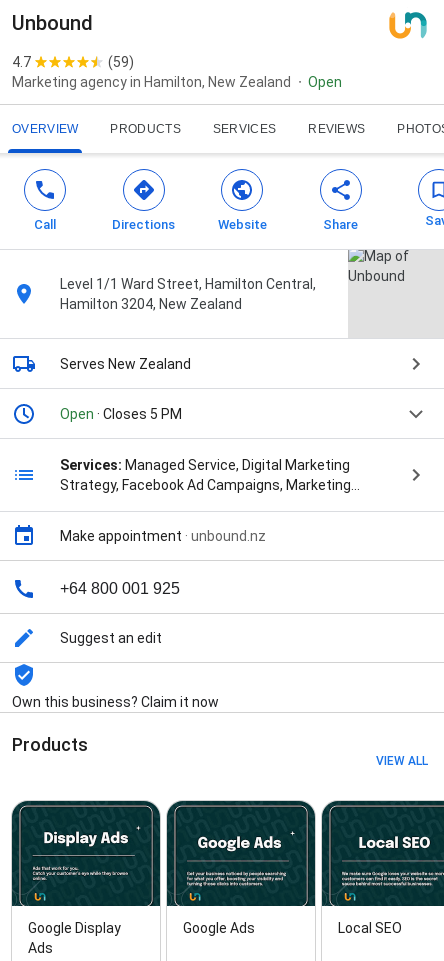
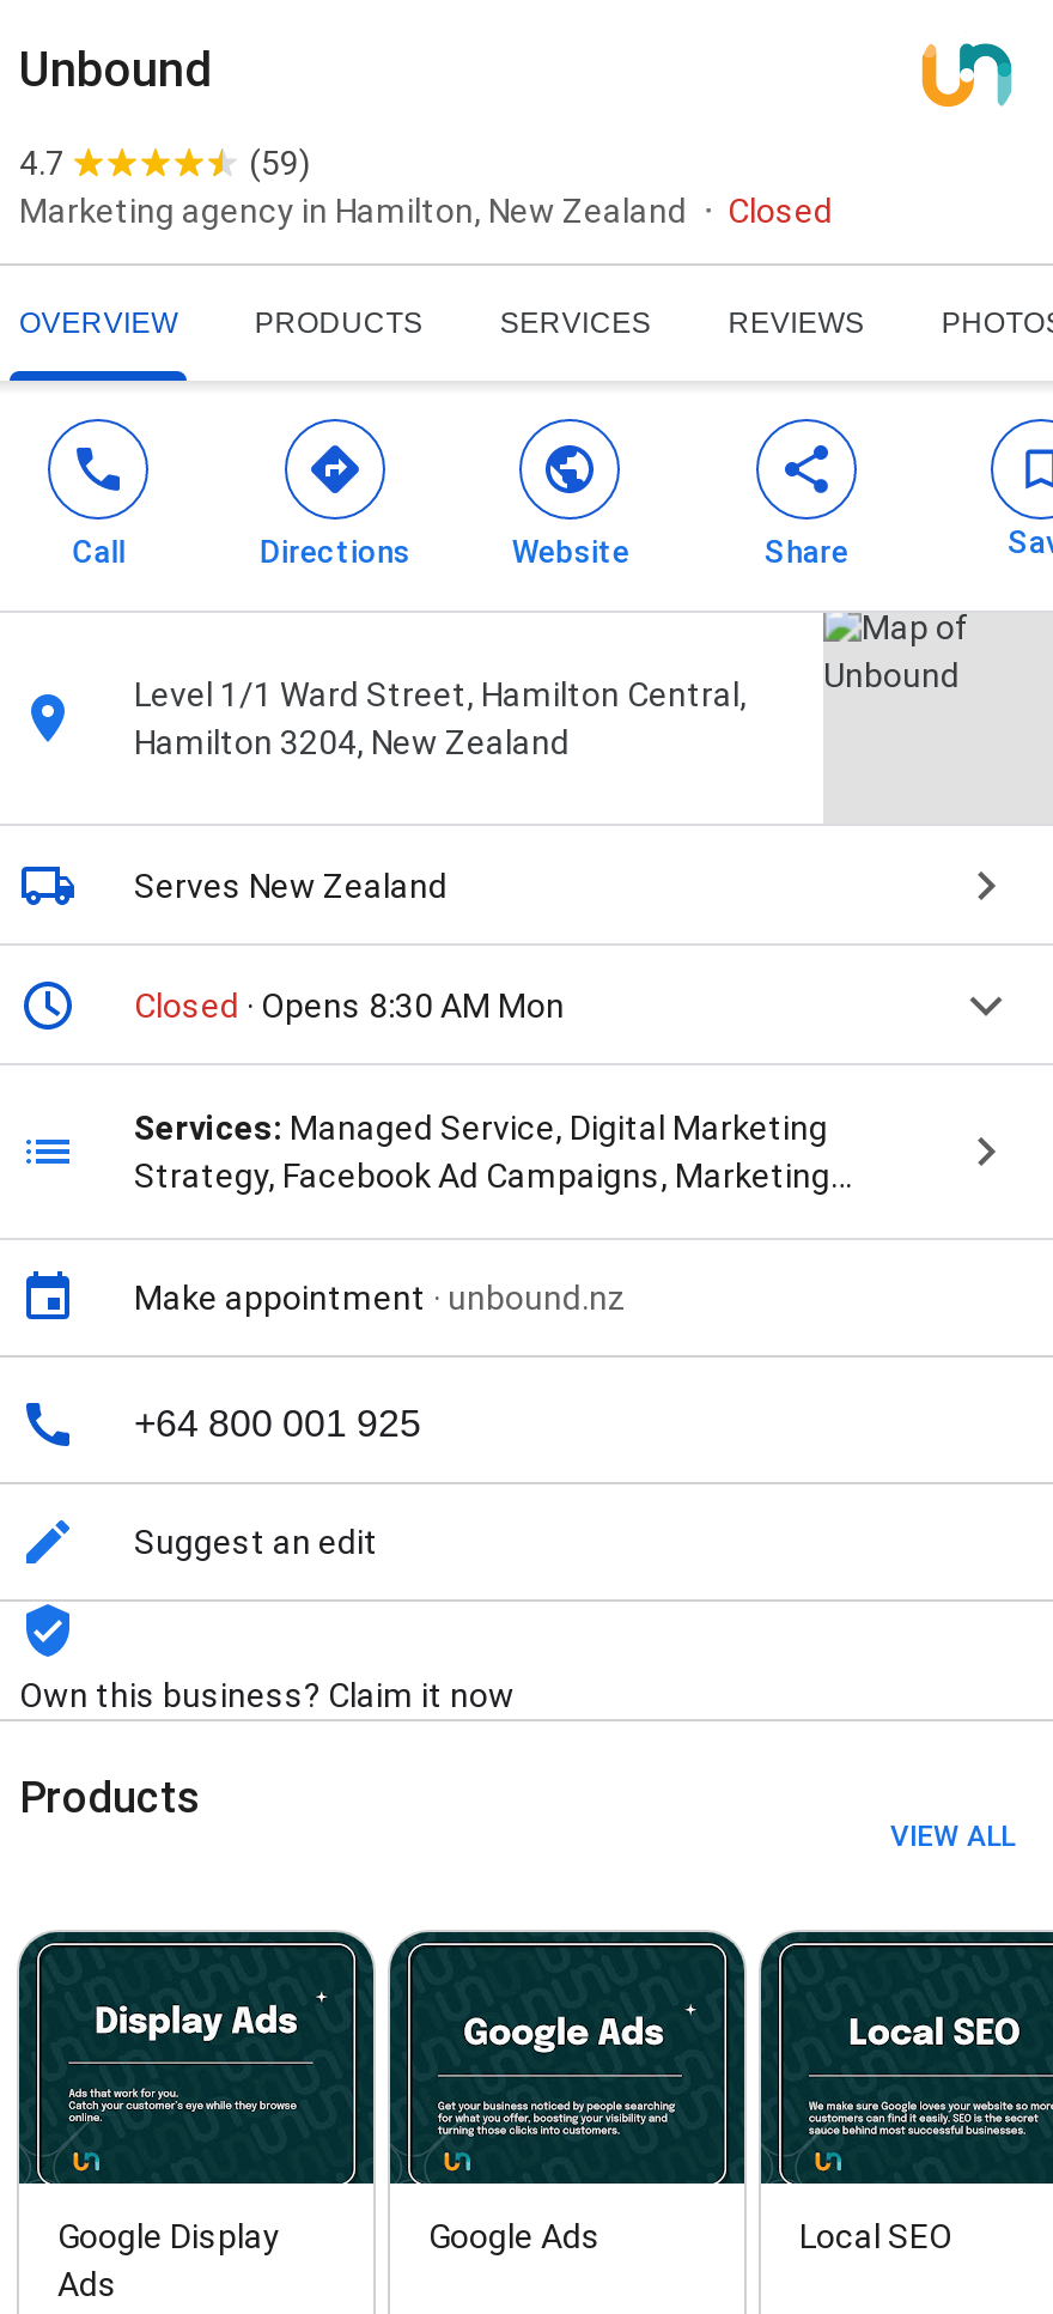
[308,74,342,90] Open -> [728,192,833,230] Closed
[60,406,182,422] Open · Closes 5 PM -> [134,987,565,1025] Closed · Opens 8:30 AM Mon

